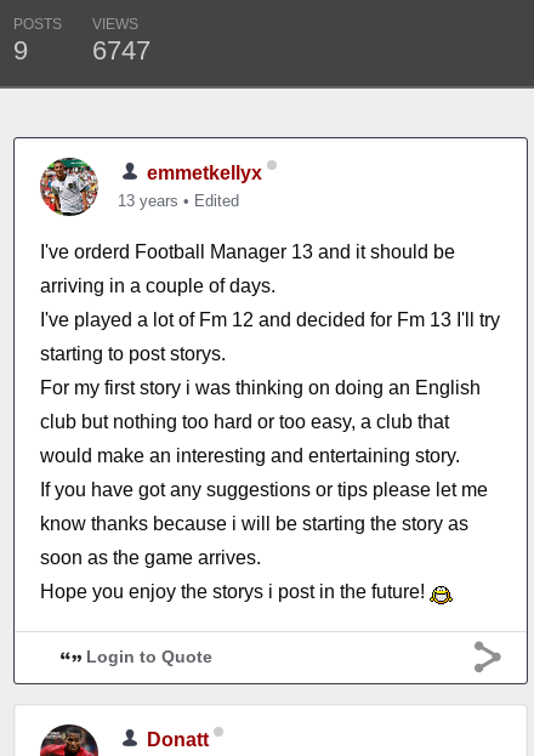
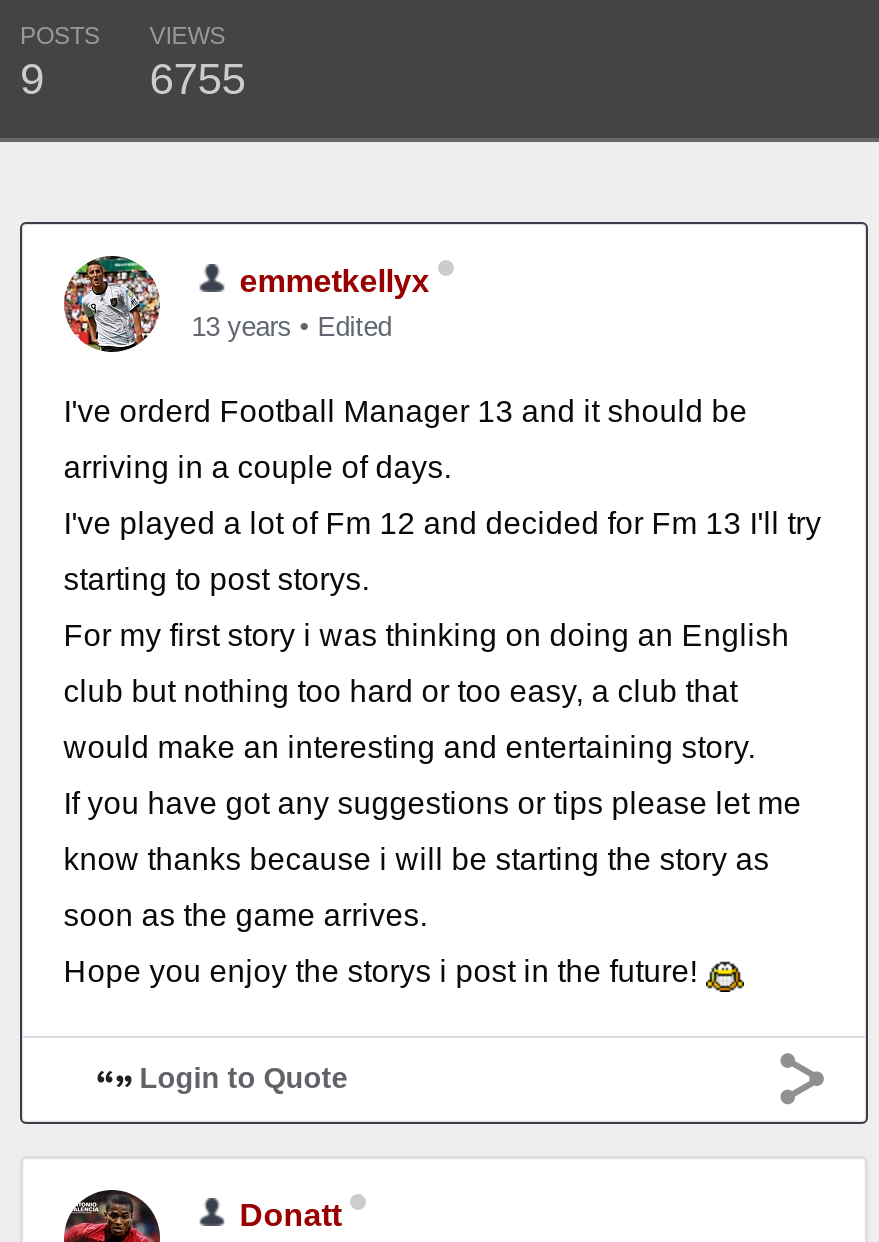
[92,35,150,66] 6747 -> [150,54,246,104] 6755

